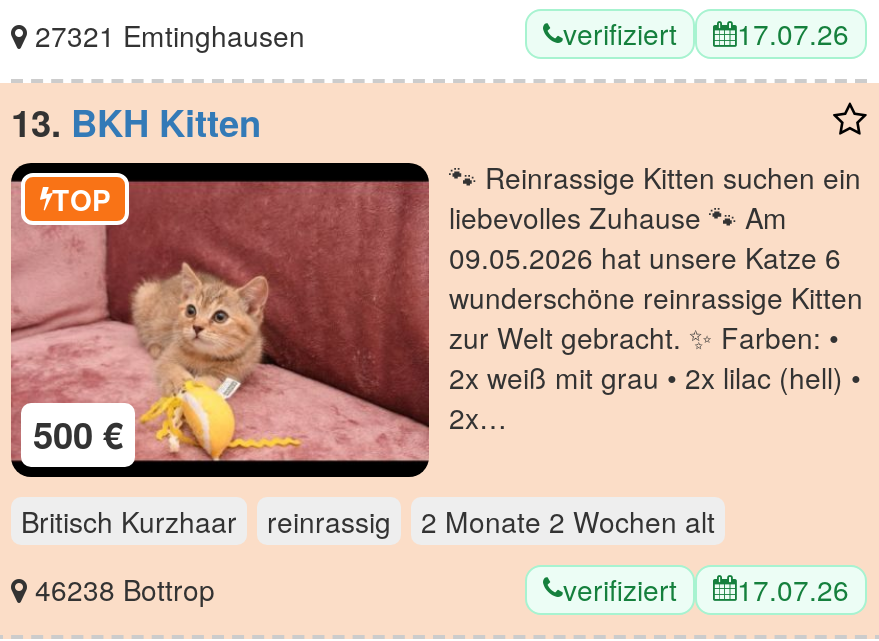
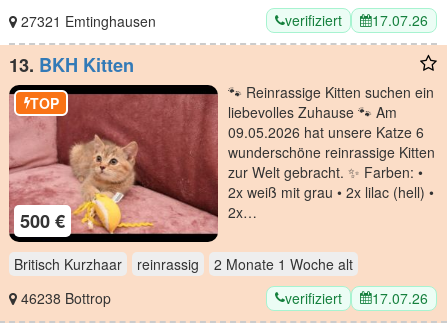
[421,501,715,541] 2 Monate 2 Wochen alt -> [214,254,353,274] 2 Monate 1 Woche alt

